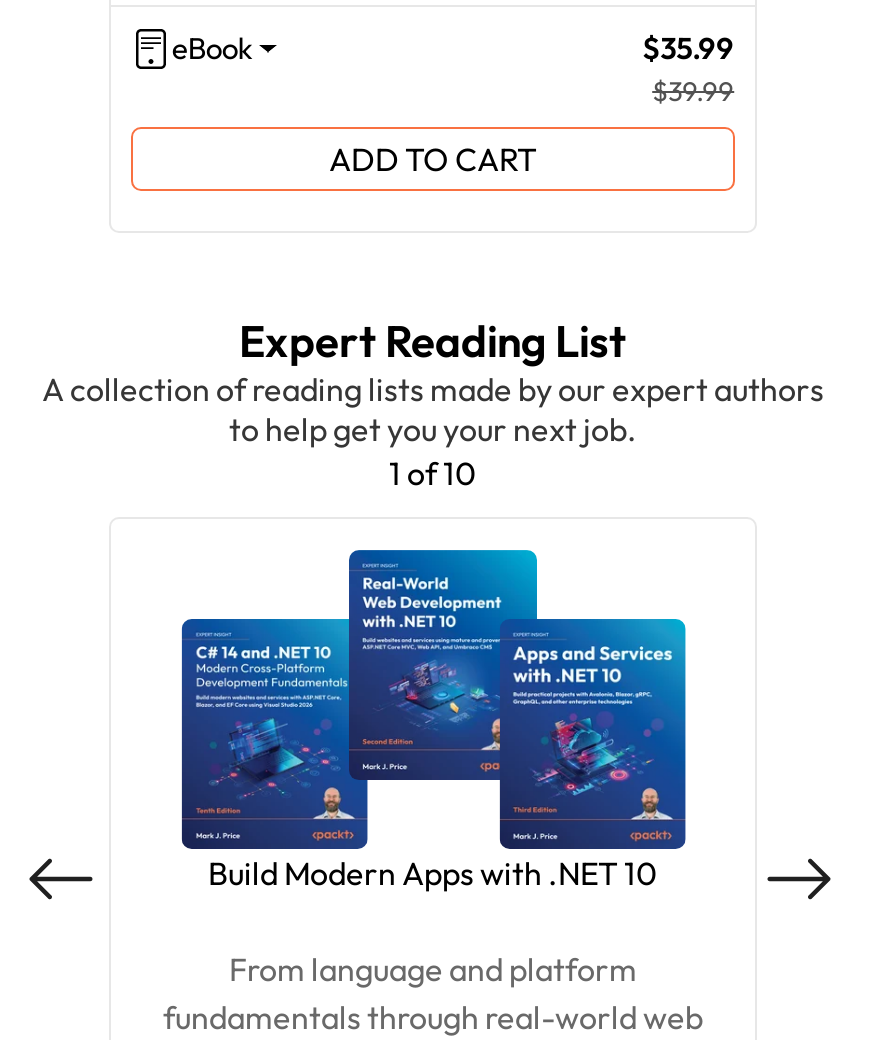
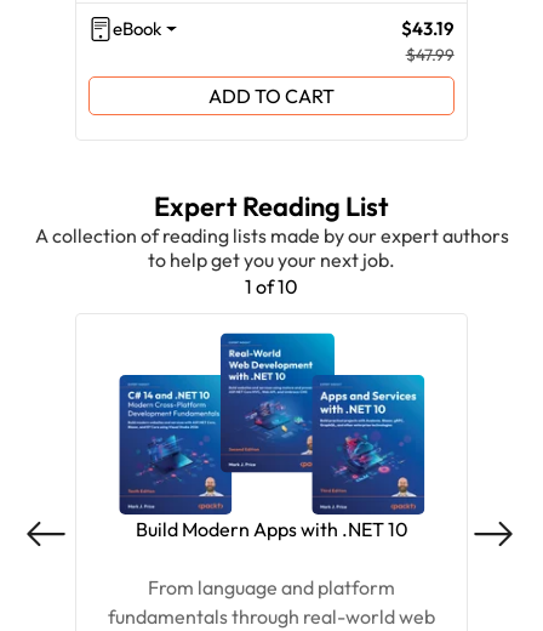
[642,28,734,66] $35.99 -> [401,17,454,40] $43.19
[652,72,734,108] $39.99 -> [406,44,454,66] $47.99

